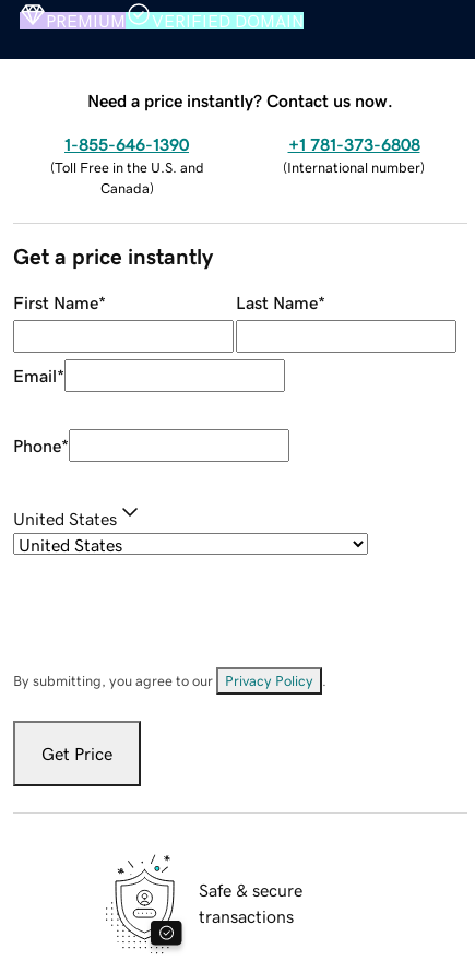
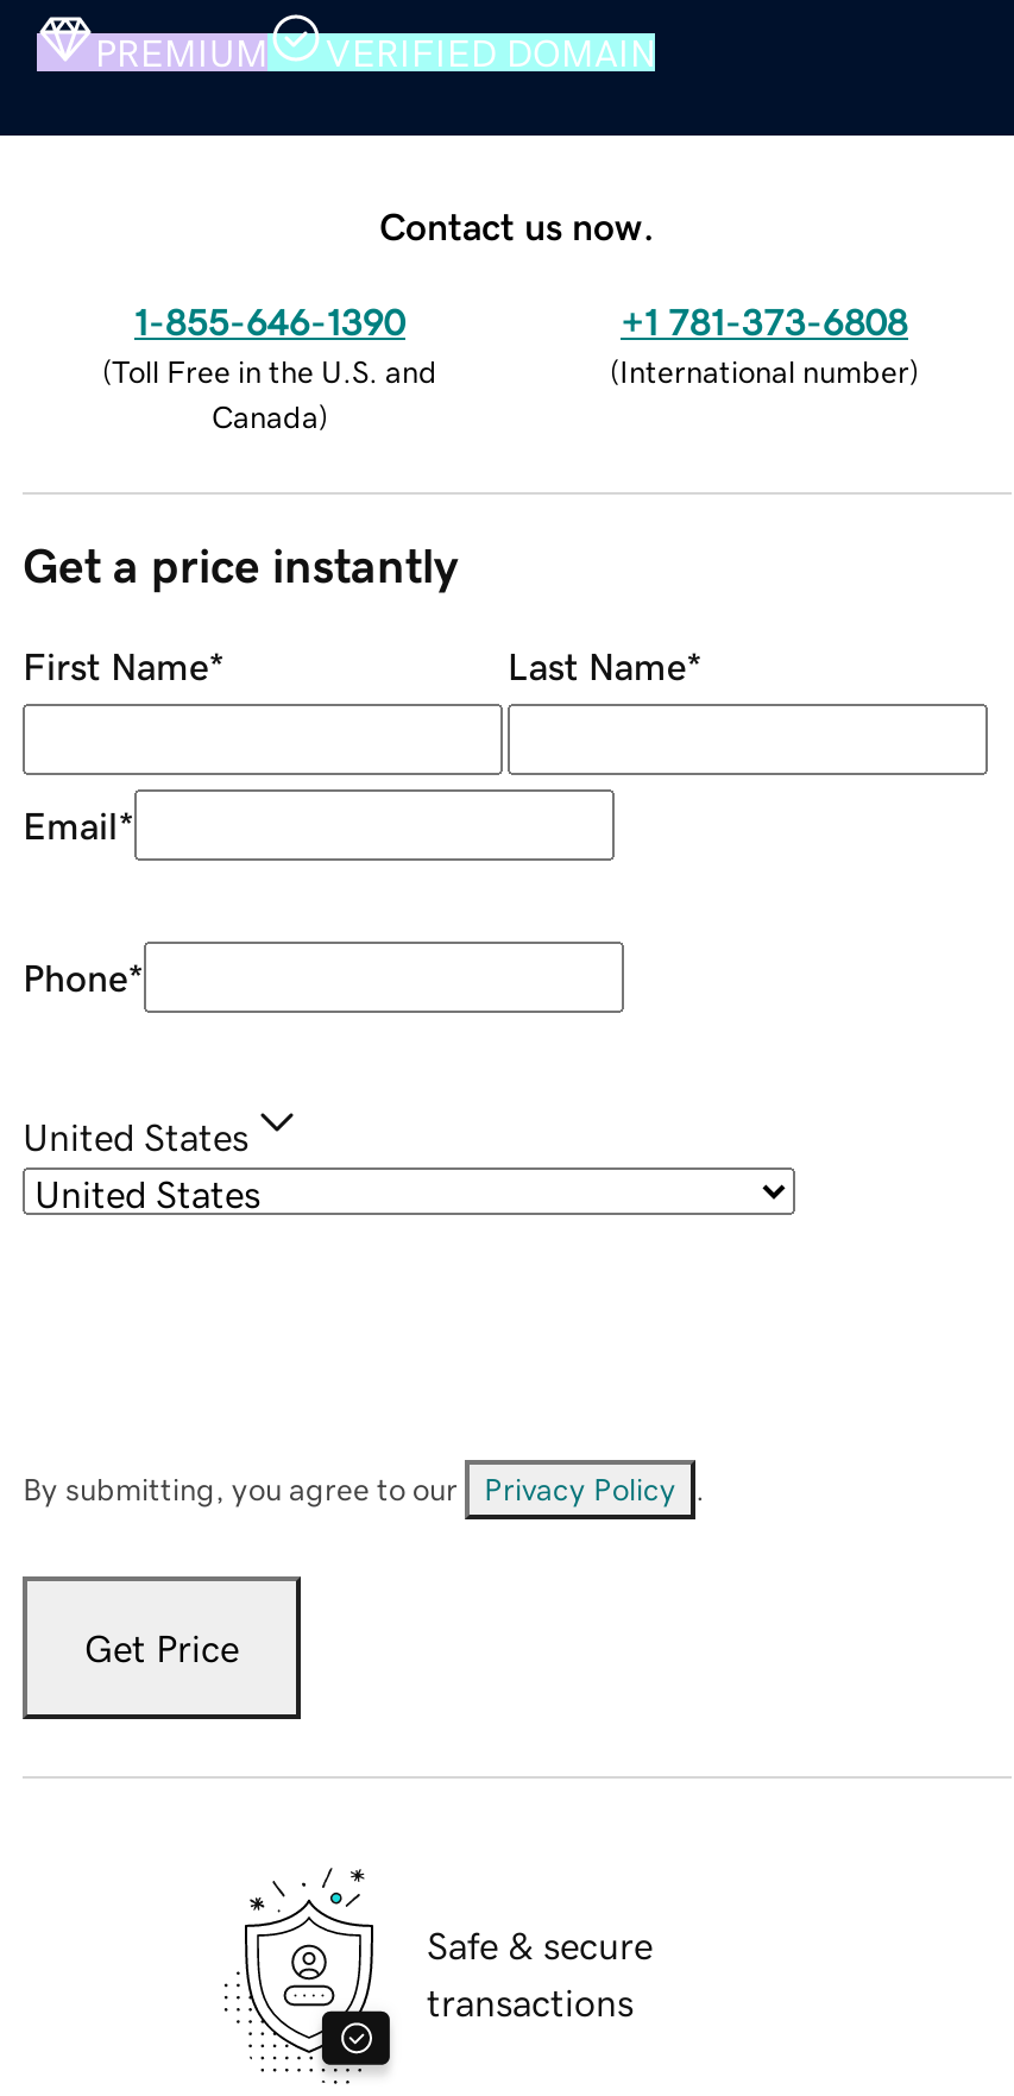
[87,91,393,109] Need a price instantly? Contact us now. -> [379,206,655,244] Contact us now.

